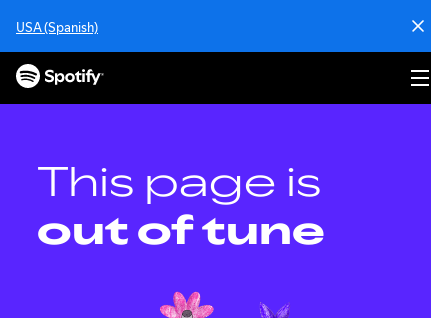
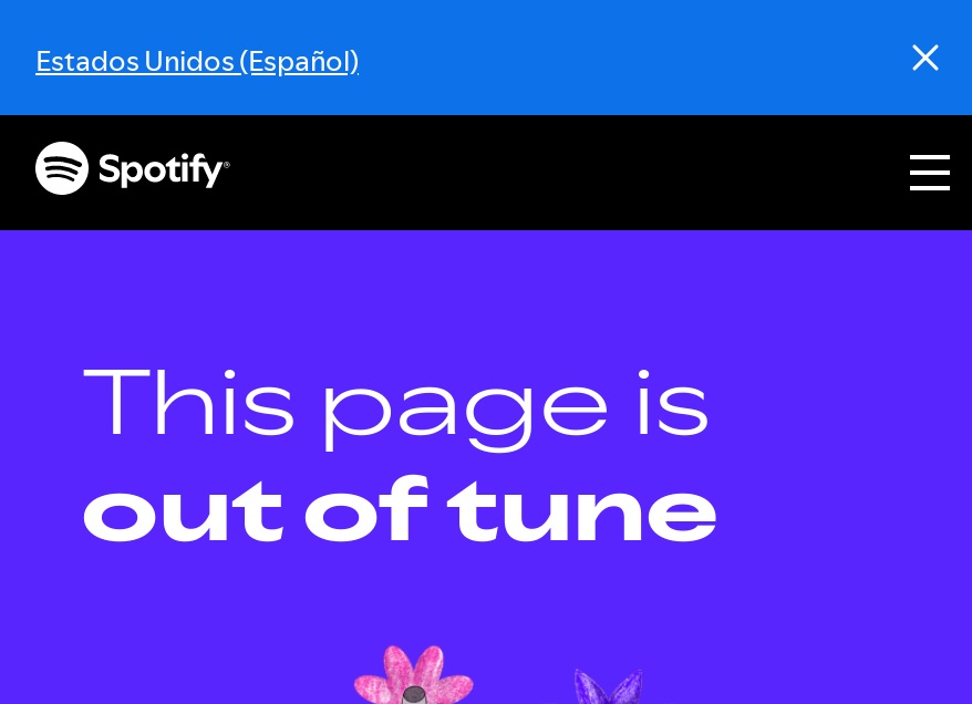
[16,18,98,36] USA (Spanish) -> [35,40,359,80] Estados Unidos (Español)

